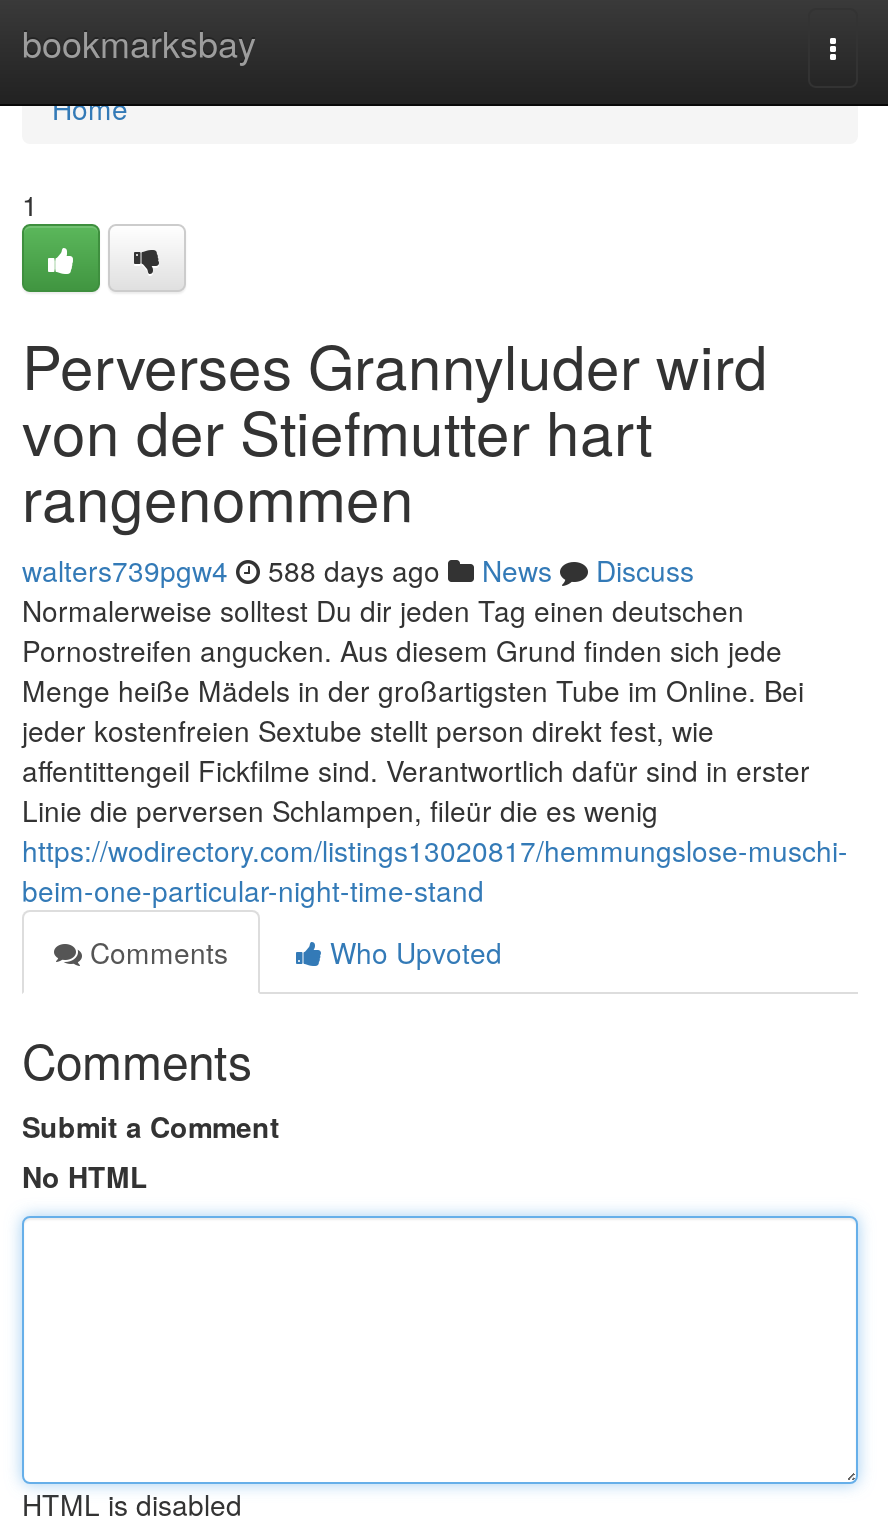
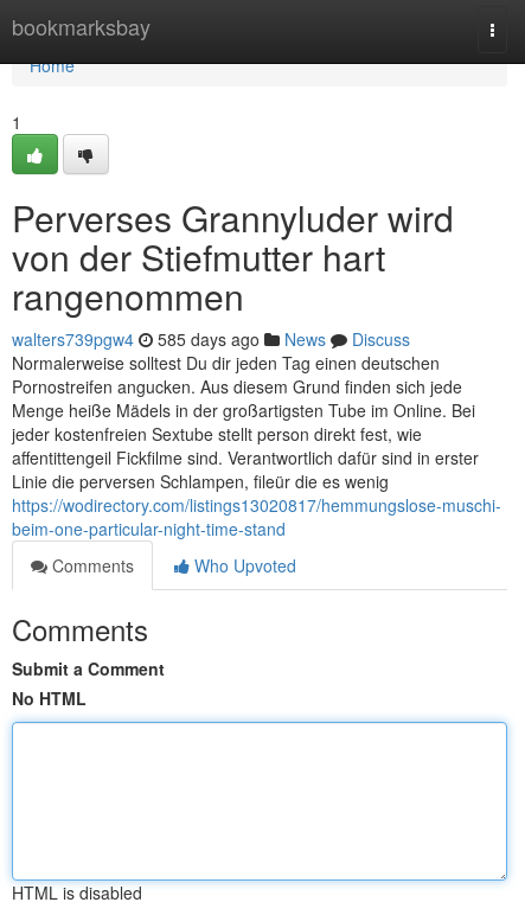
[22,550,694,590] walters739pgw4 588 days ago News Discuss -> [12,327,410,351] walters739pgw4 585 days ago News Discuss

